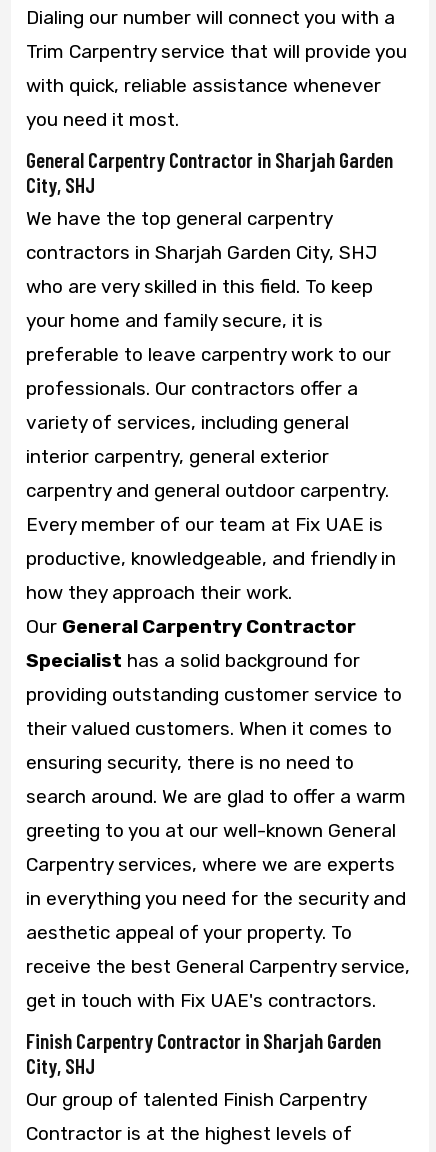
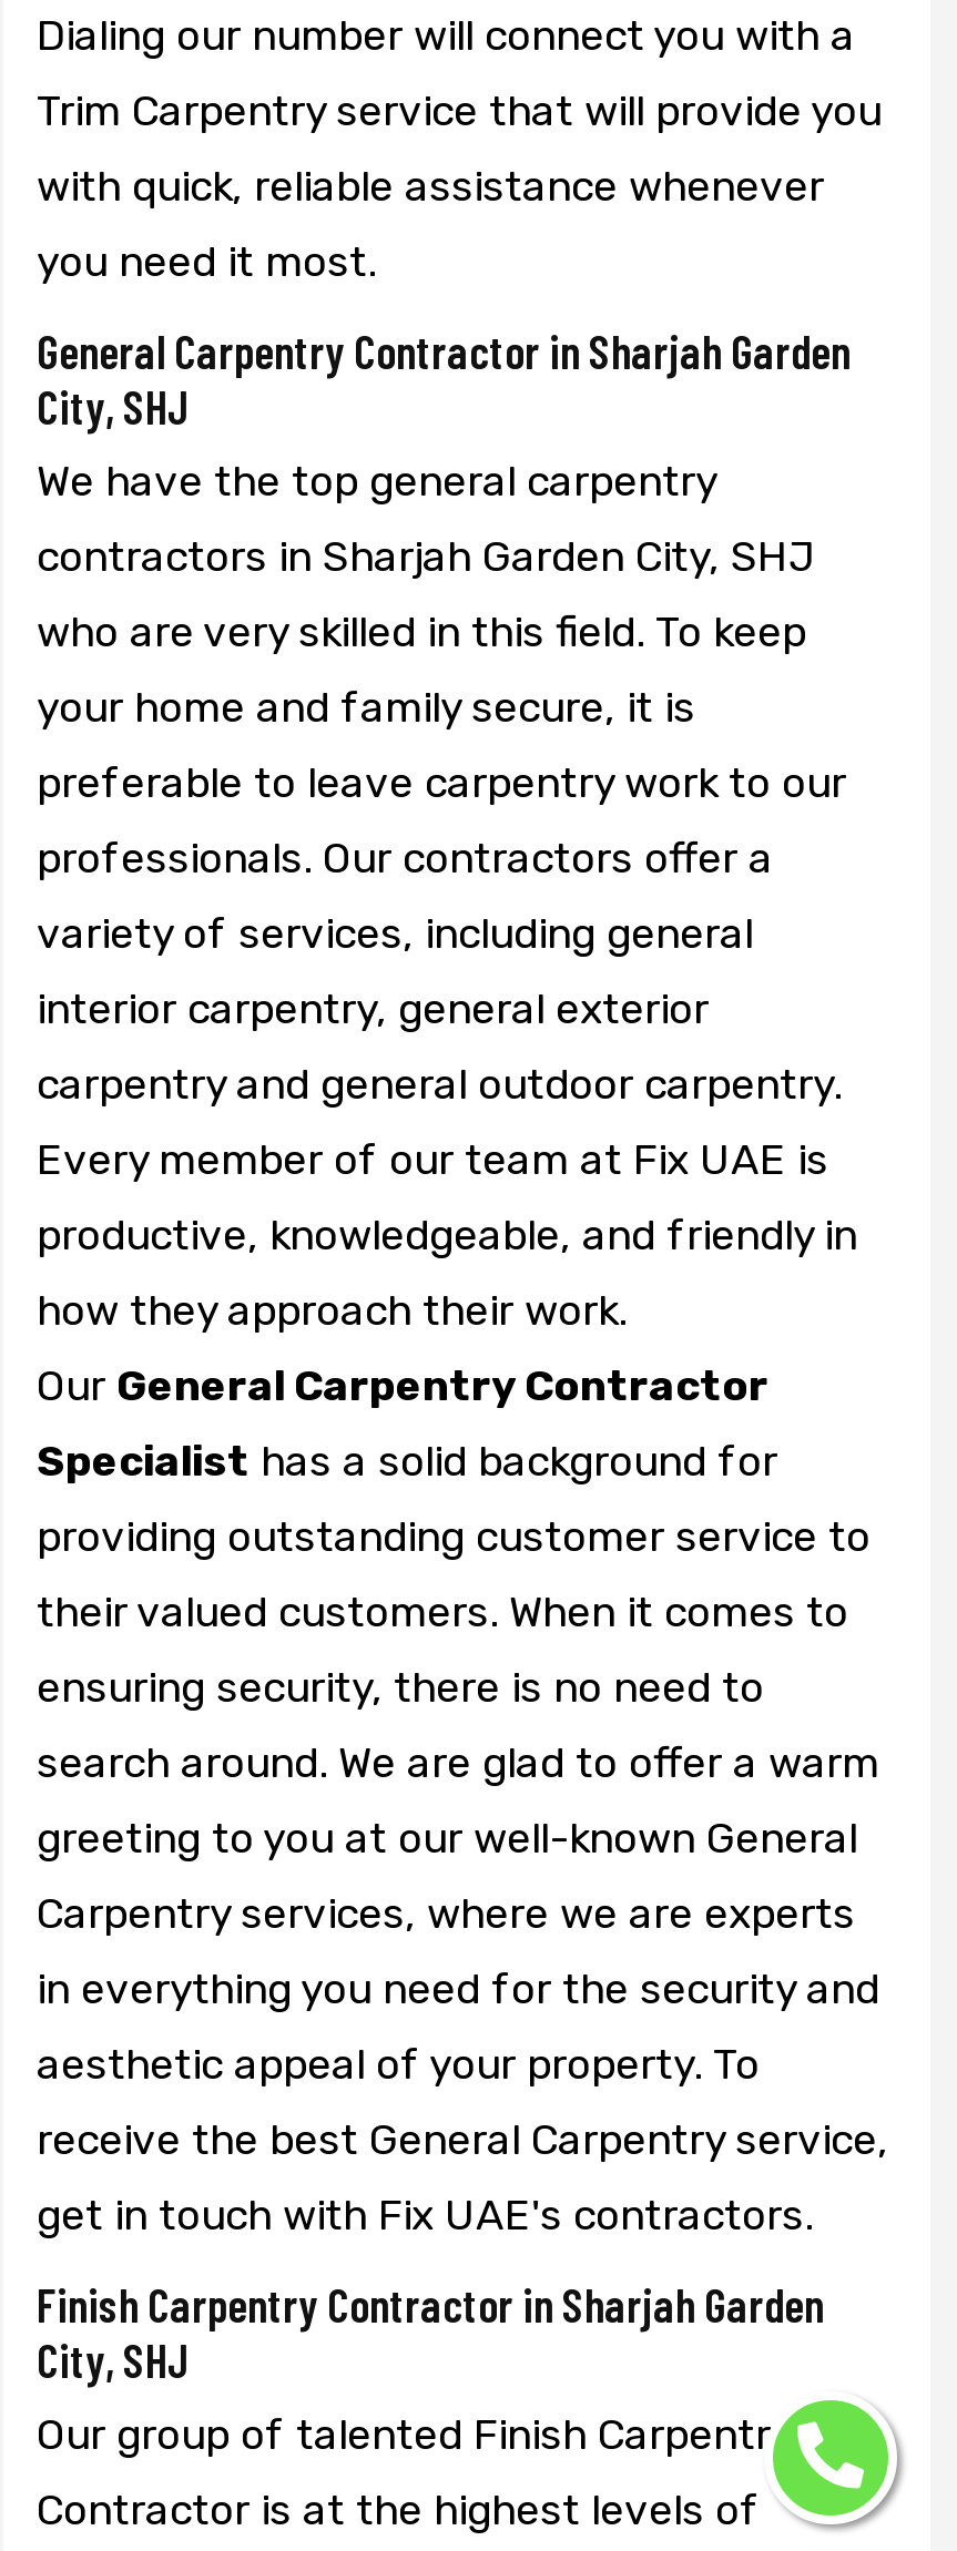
none -> [771,2398,904,2531] [image]

